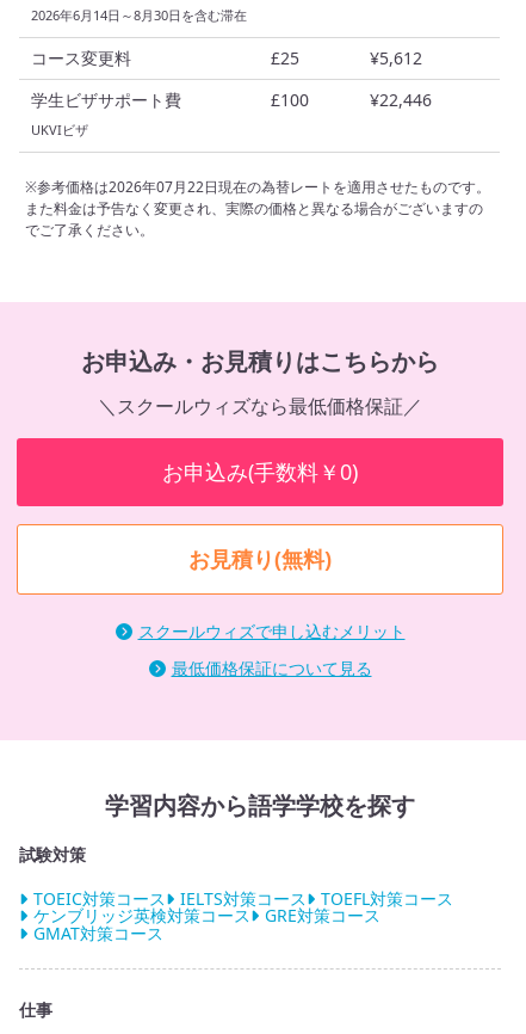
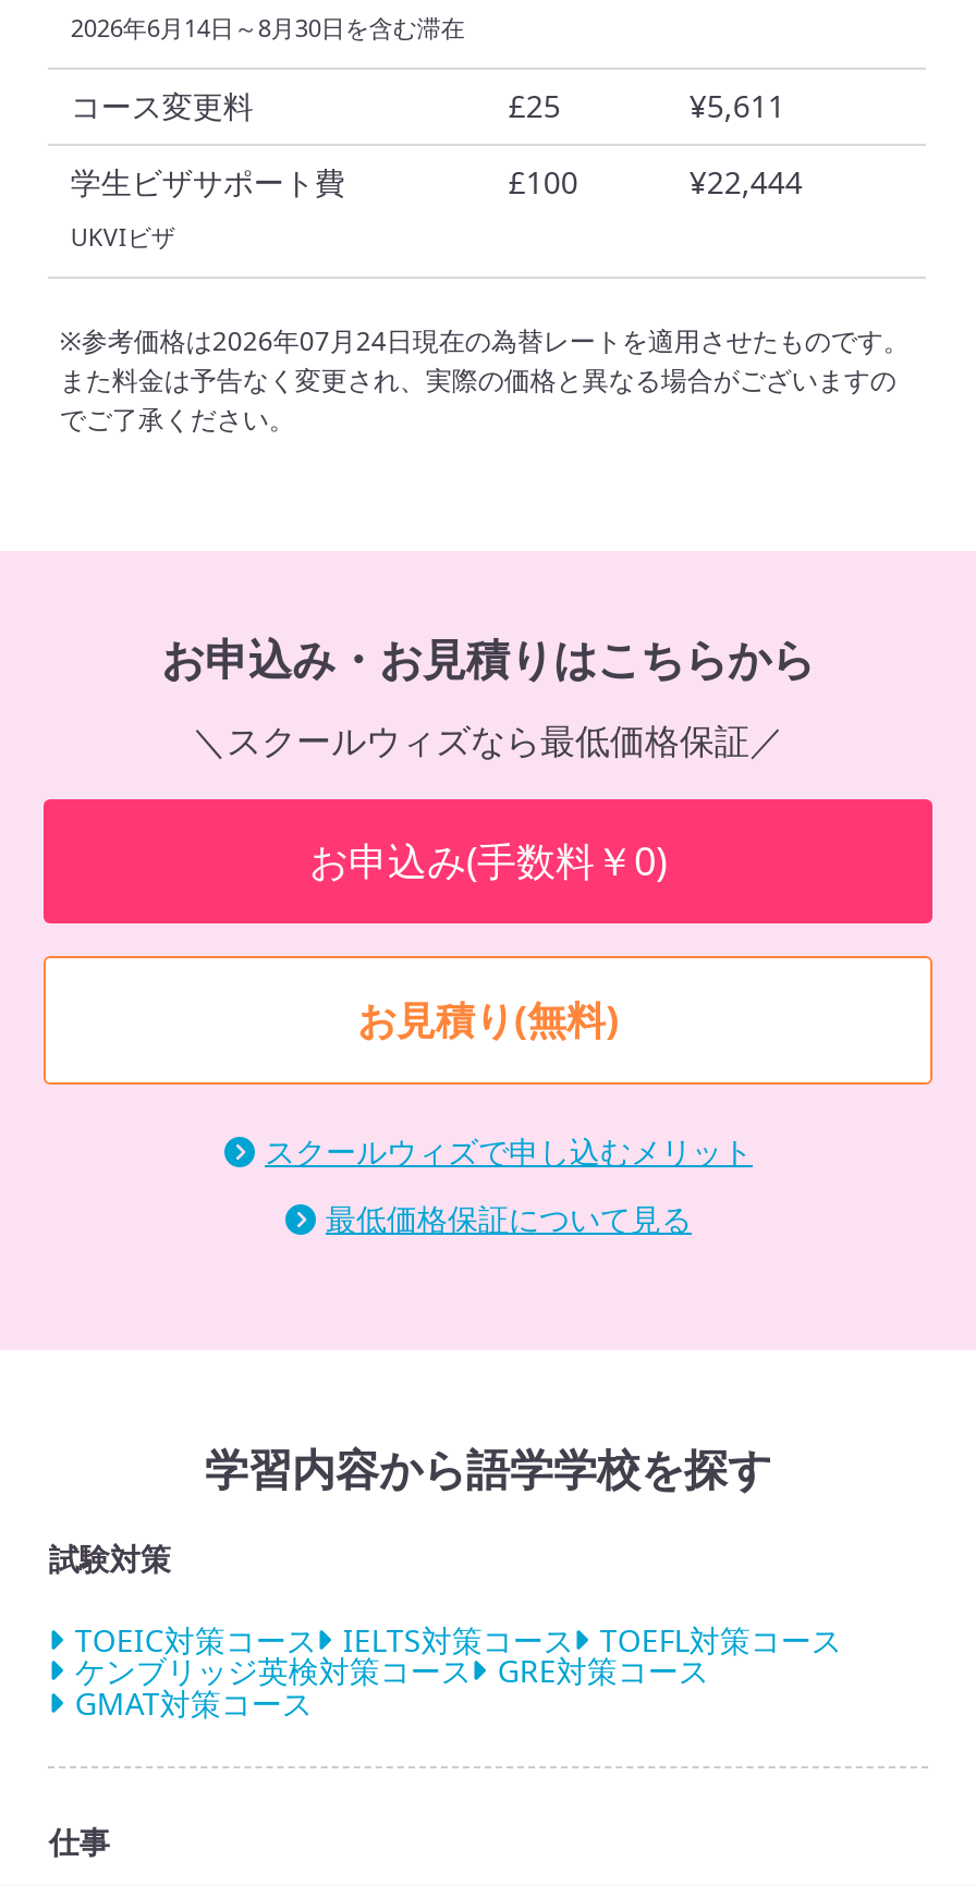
[370,46,423,69] ¥5,612 -> [689,85,785,126] ¥5,611
[370,88,432,111] ¥22,446 -> [689,161,803,202] ¥22,444
[26,177,491,197] ※参考価格は2026年07月22日現在の為替レートを適用させたものです。 -> [60,322,909,359] ※参考価格は2026年07月24日現在の為替レートを適用させたものです。

